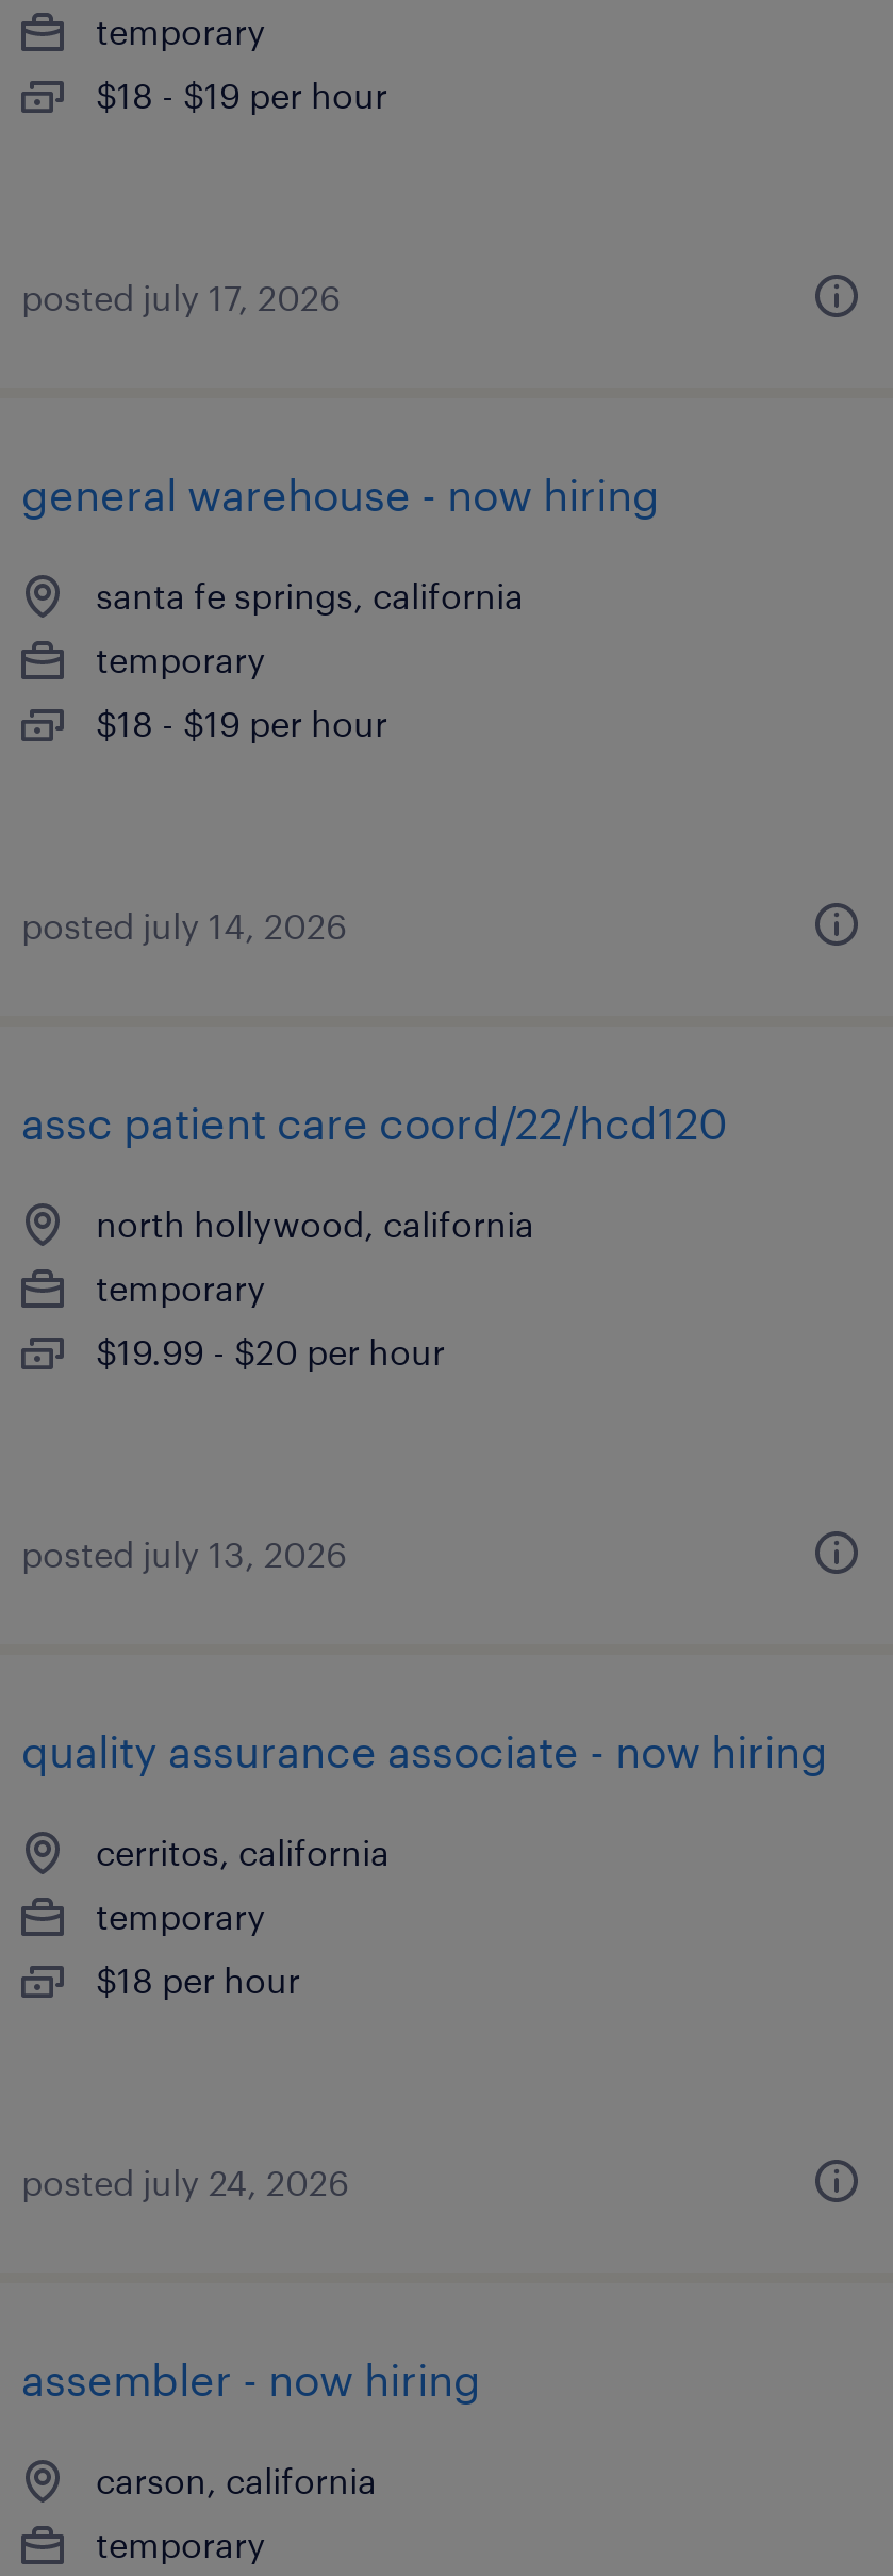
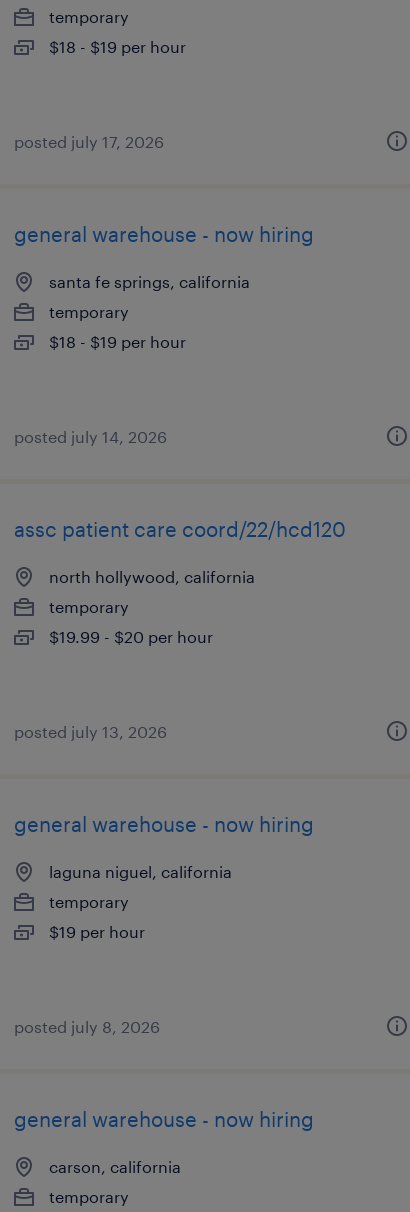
[21,1725,828,1776] quality assurance associate - now hiring -> [14,812,314,836] general warehouse - now hiring
[96,1832,390,1872] cerritos, california -> [49,862,232,881] laguna niguel, california
[96,1959,300,2000] $18 per hour -> [49,922,145,941] $19 per hour
[21,2162,349,2202] posted july 24, 2026 -> [14,1017,160,1036] posted july 8, 2026
[21,2353,481,2405] assembler - now hiring -> [14,1107,314,1131] general warehouse - now hiring

